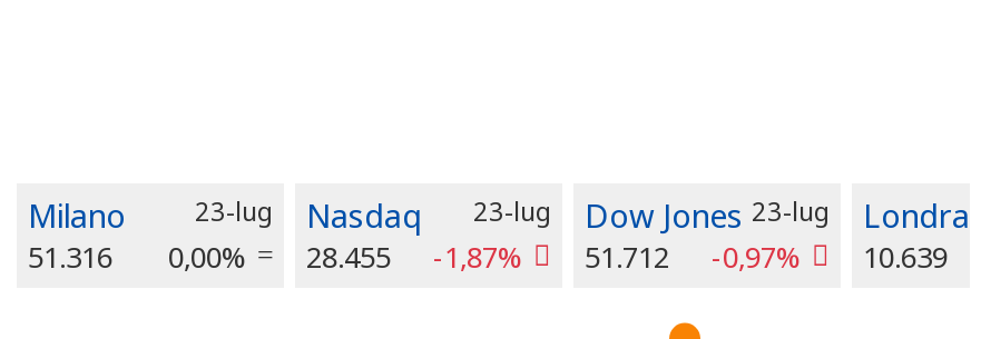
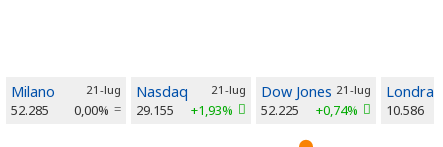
[28,195,273,277] 23-lug | 51.316 -> [11,82,121,119] 21-lug | 52.285
[306,195,551,277] 23-lug | 28.455 | -1,87% -> [136,82,246,119] 21-lug | 29.155 | +1,93%
[585,195,830,277] Dow Jones 23-lug | 51.712 | -0,97% -> [261,82,371,119] Dow Jones 21-lug | 52.225 | +0,74%
[863,237,948,277] 10.639 -> [386,101,424,119] 10.586

